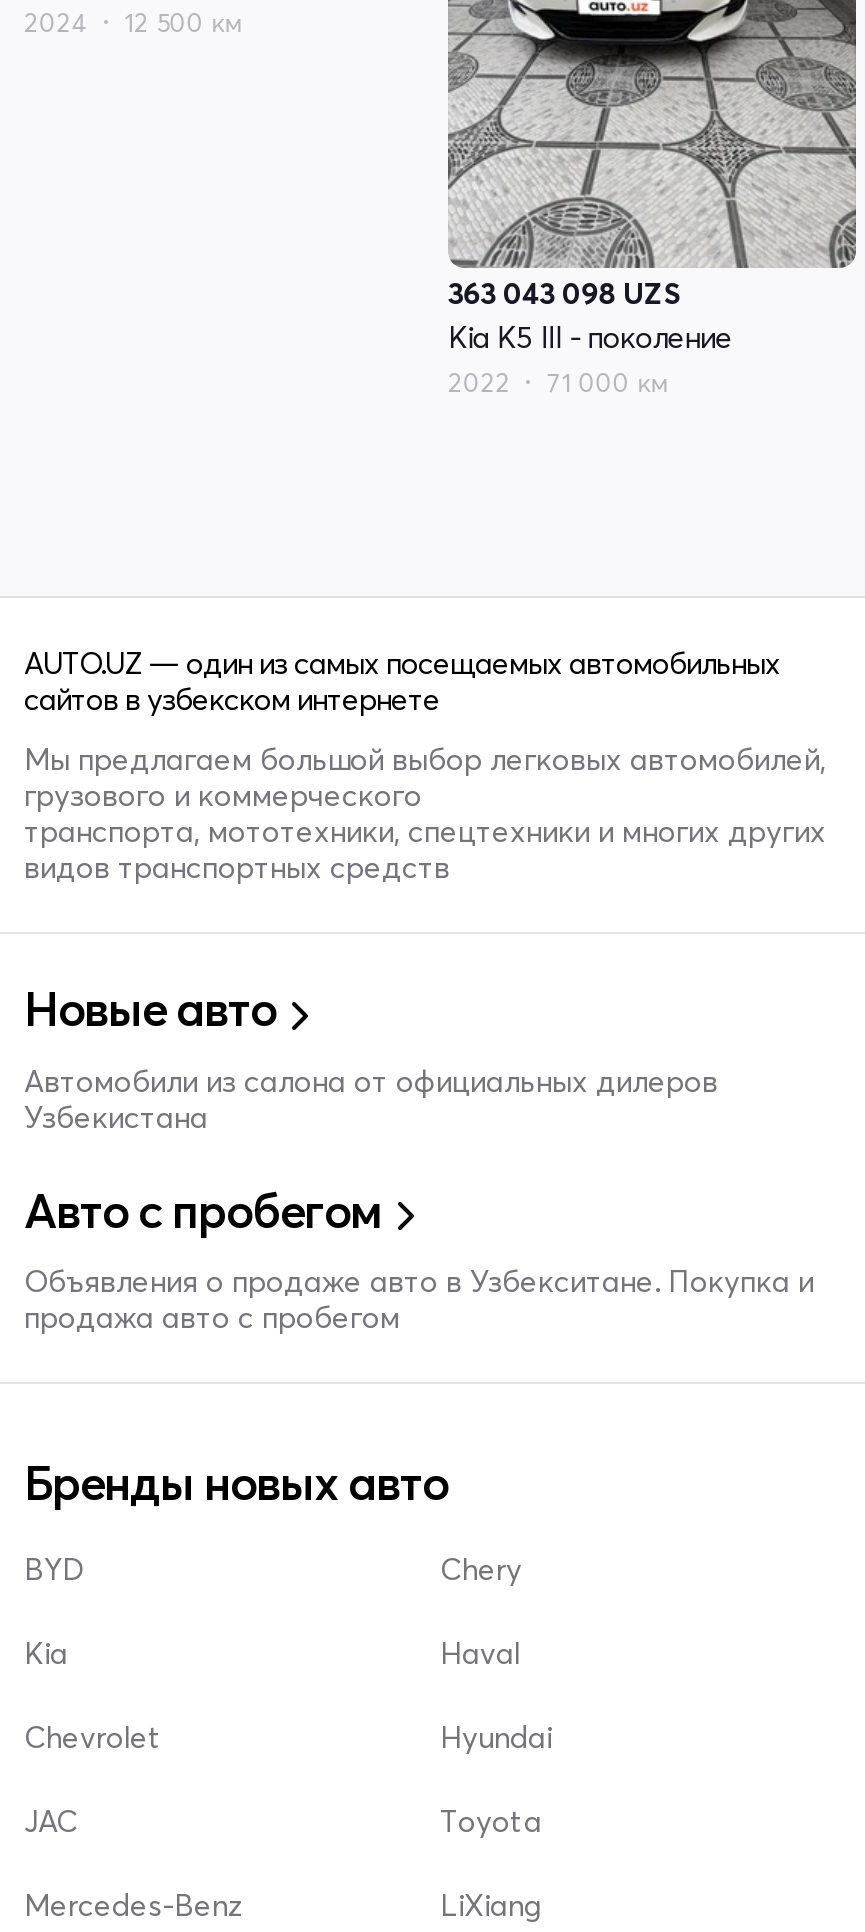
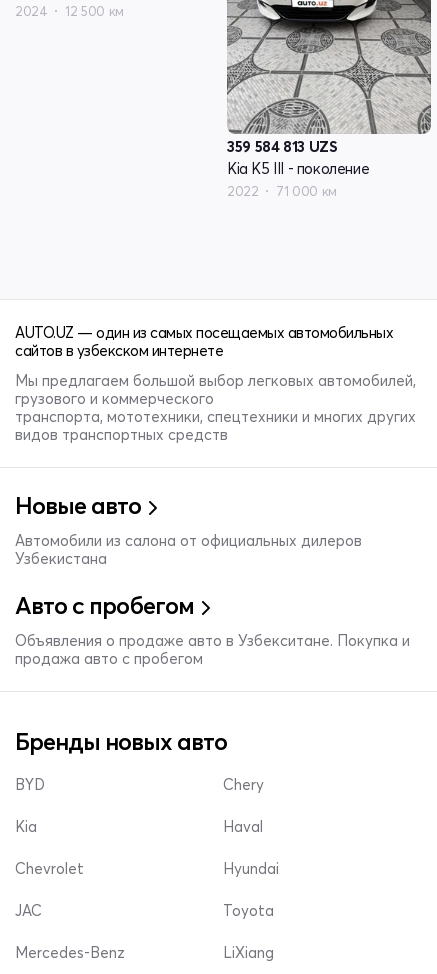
[448,275,681,313] 363 043 098 UZS -> [227,137,337,156] 359 584 813 UZS

